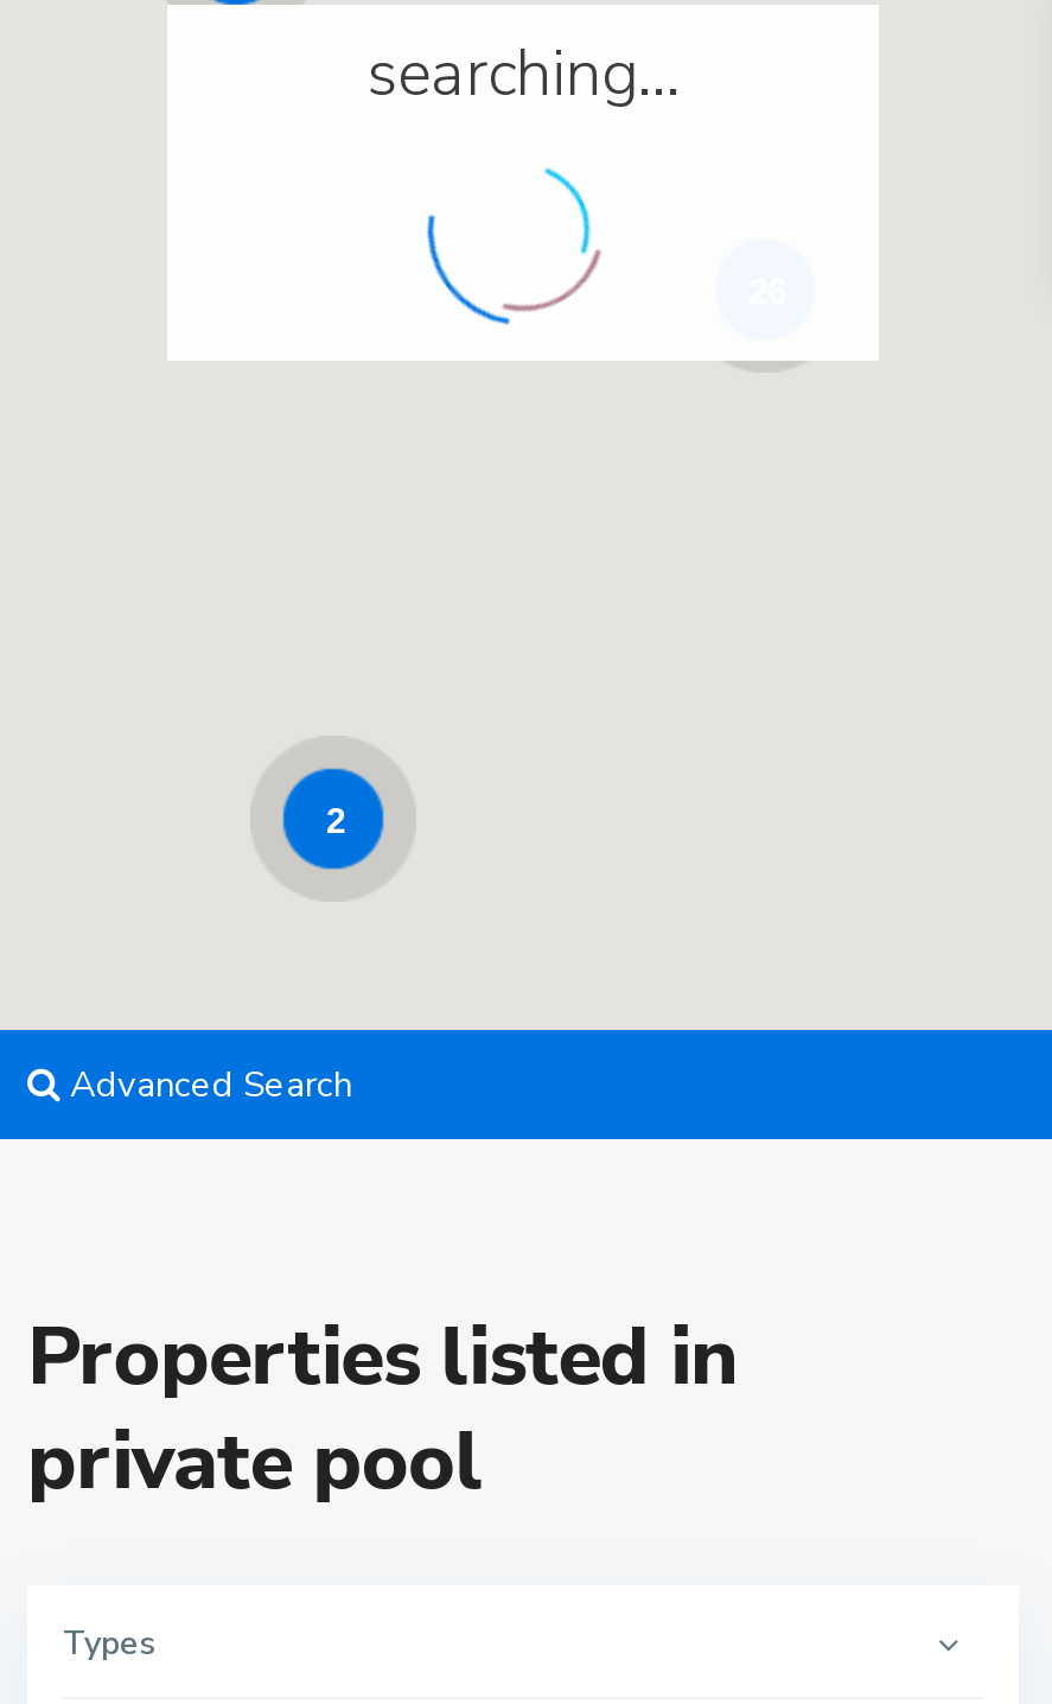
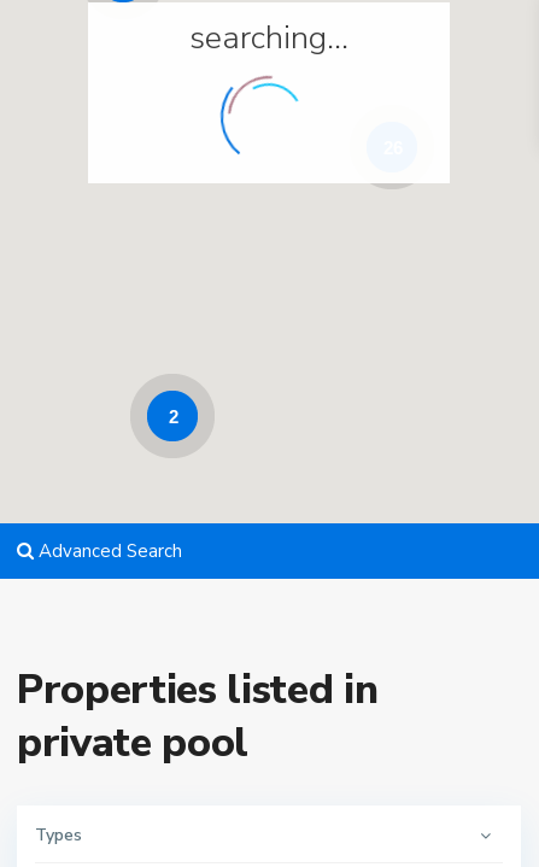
[431,150,601,325] [image] -> [221,75,307,164] [image]

